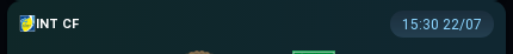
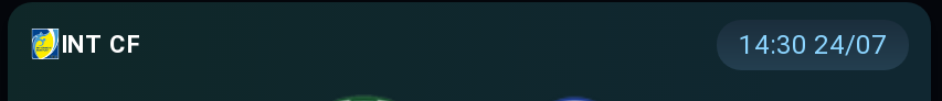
[402,16,482,33] 15:30 22/07 -> [739,30,887,61] 14:30 24/07

